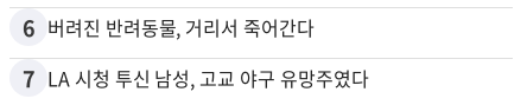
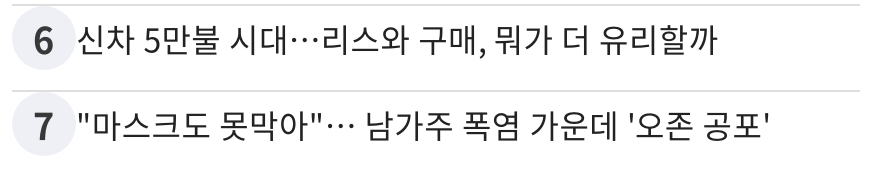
[22,11,314,43] 6 버려진 반려동물, 거리서 죽어간다 -> [33,11,719,65] 6 신차 5만불 시대…리스와 구매, 뭐가 더 유리할까
[22,62,369,94] 7 LA 시청 투신 남성, 고교 야구 유망주였다 -> [33,97,770,151] 7 "마스크도 못막아"… 남가주 폭염 가운데 '오존 공포'

